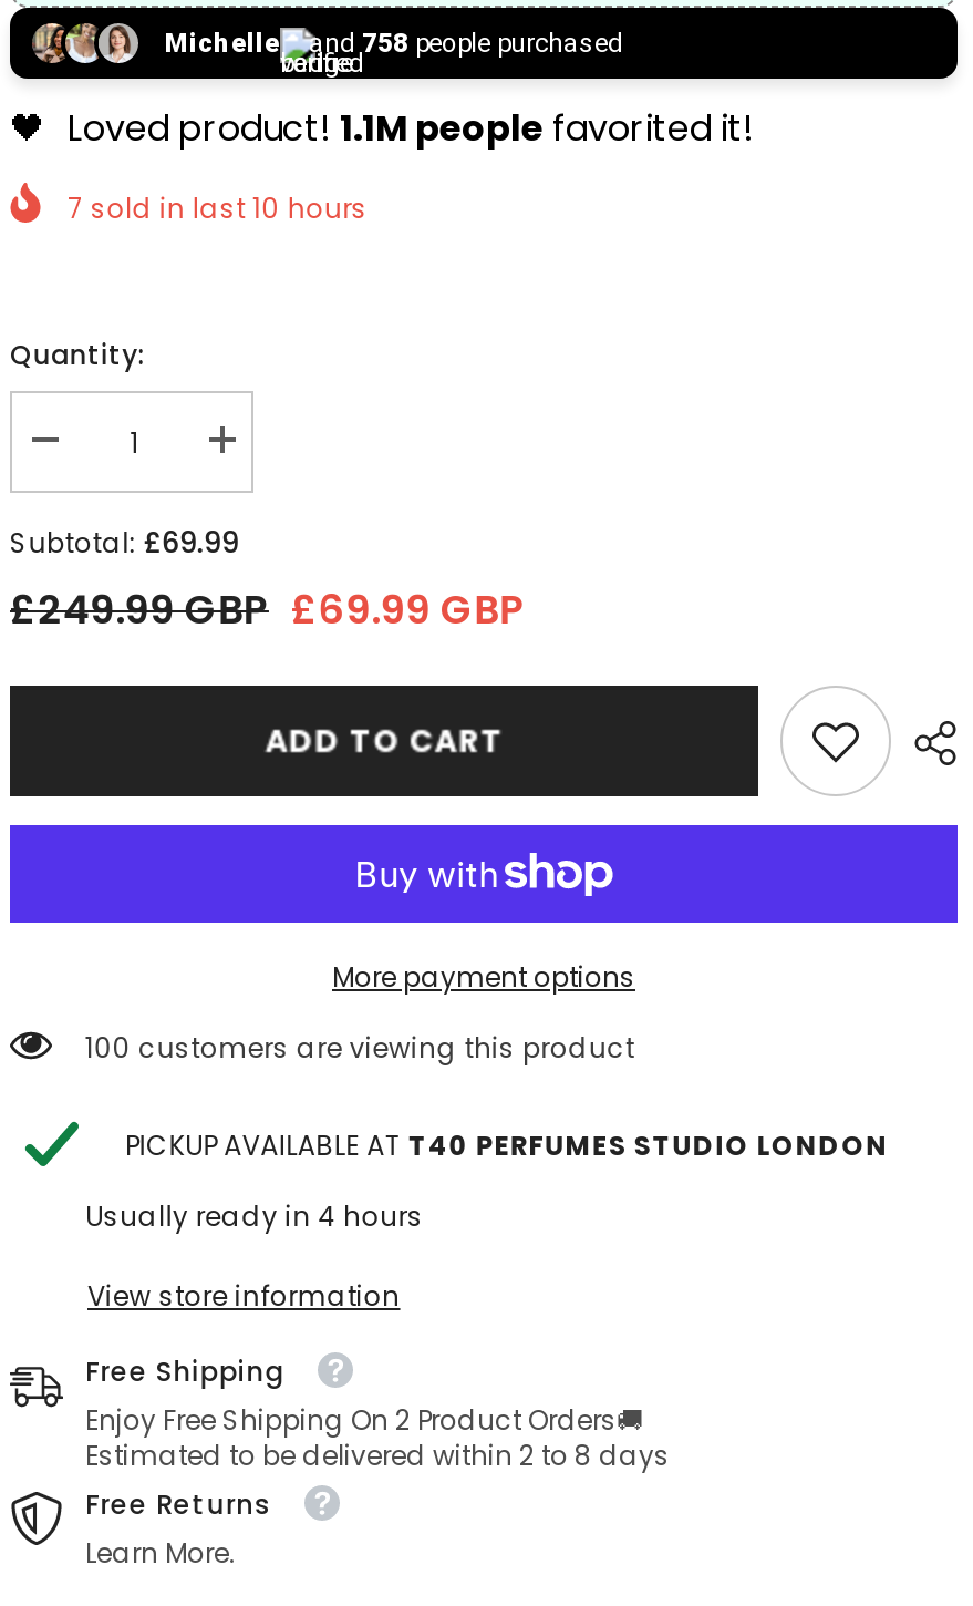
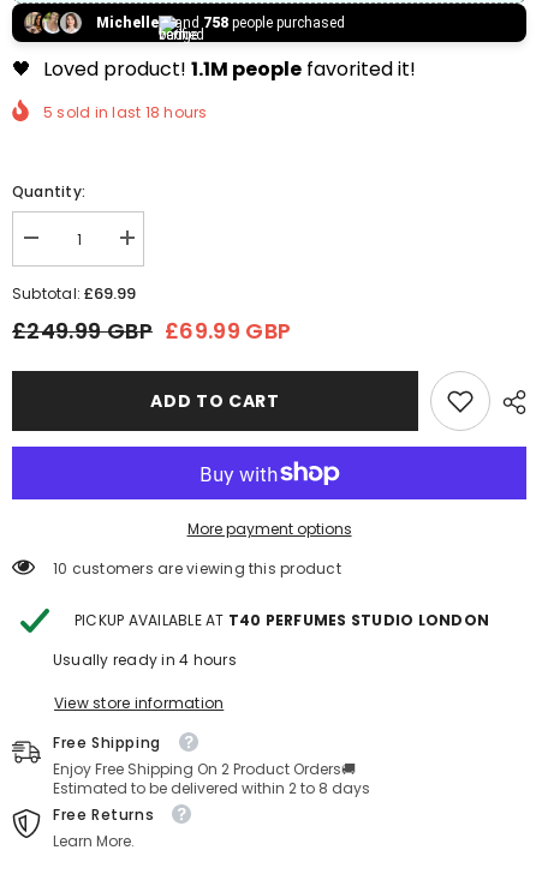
[68,189,368,226] 7 sold in last 10 hours -> [43,102,207,123] 5 sold in last 18 hours
[85,1029,634,1067] 100 customers are viewing this product -> [53,558,341,578] 10 customers are viewing this product

